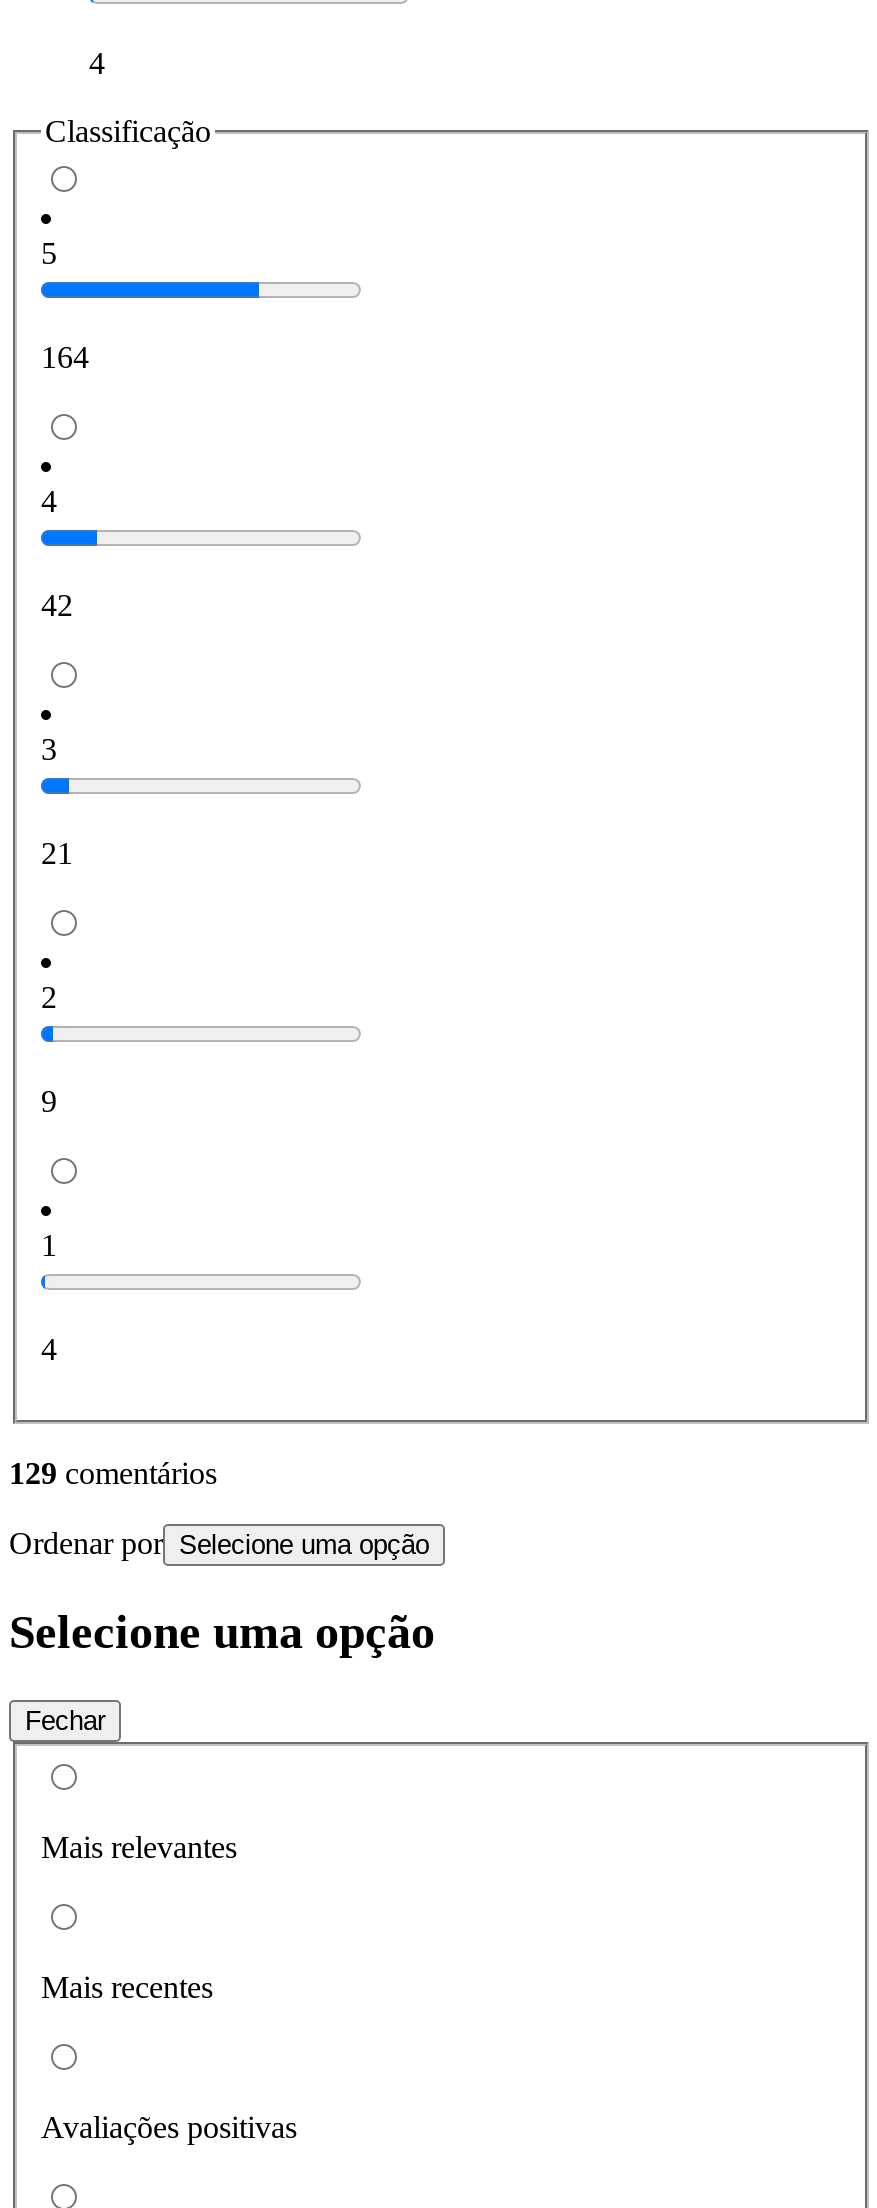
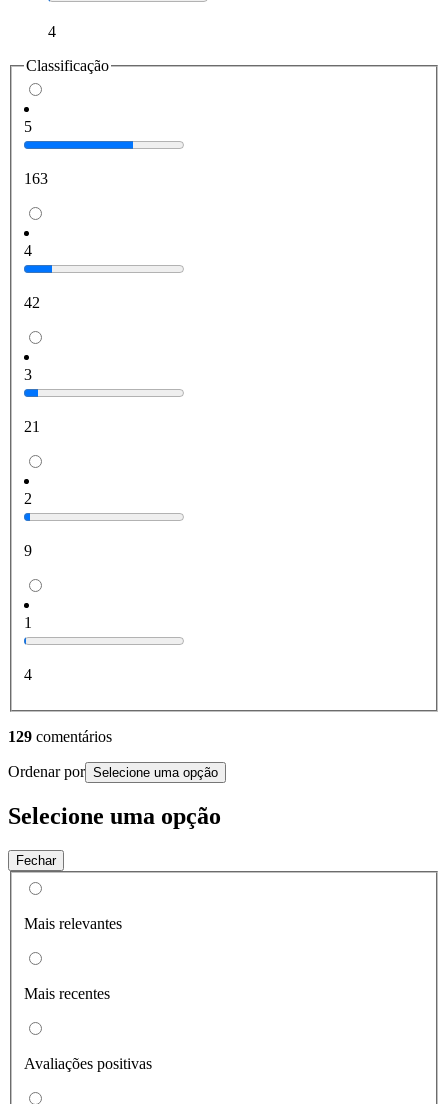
[41,340,89,374] 164 -> [24,170,48,187] 163

